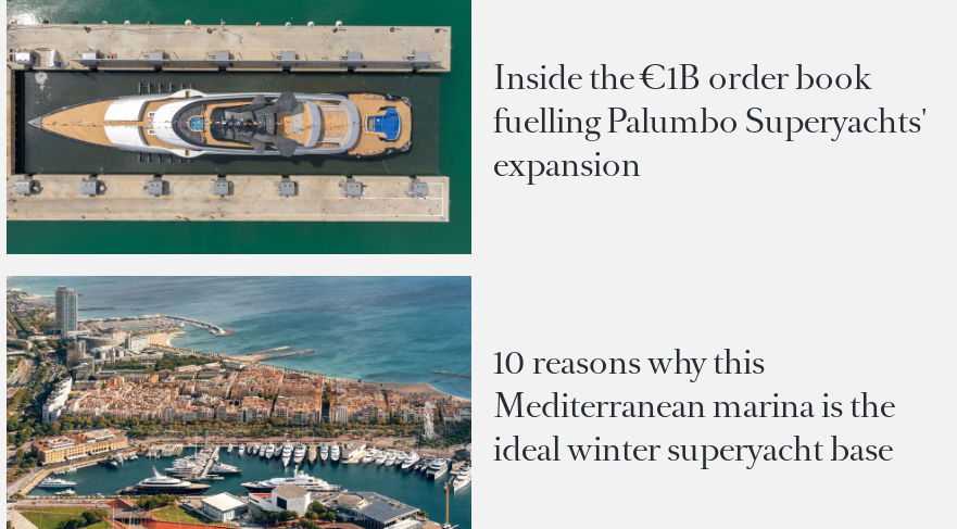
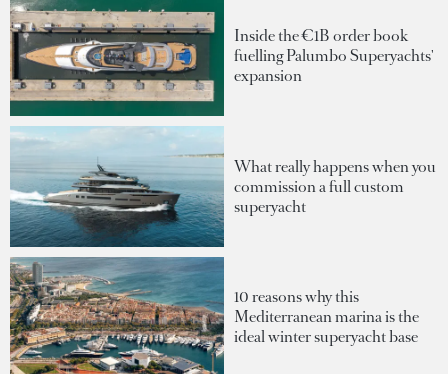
none -> [10,127,436,248] [image] | What really happens when you | commission a full custom | superyacht

